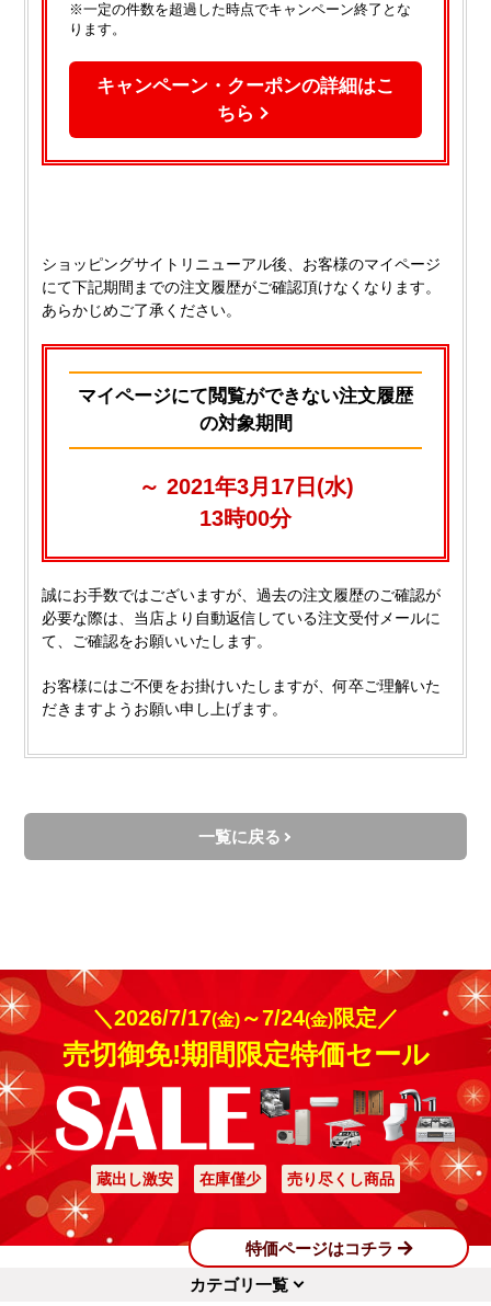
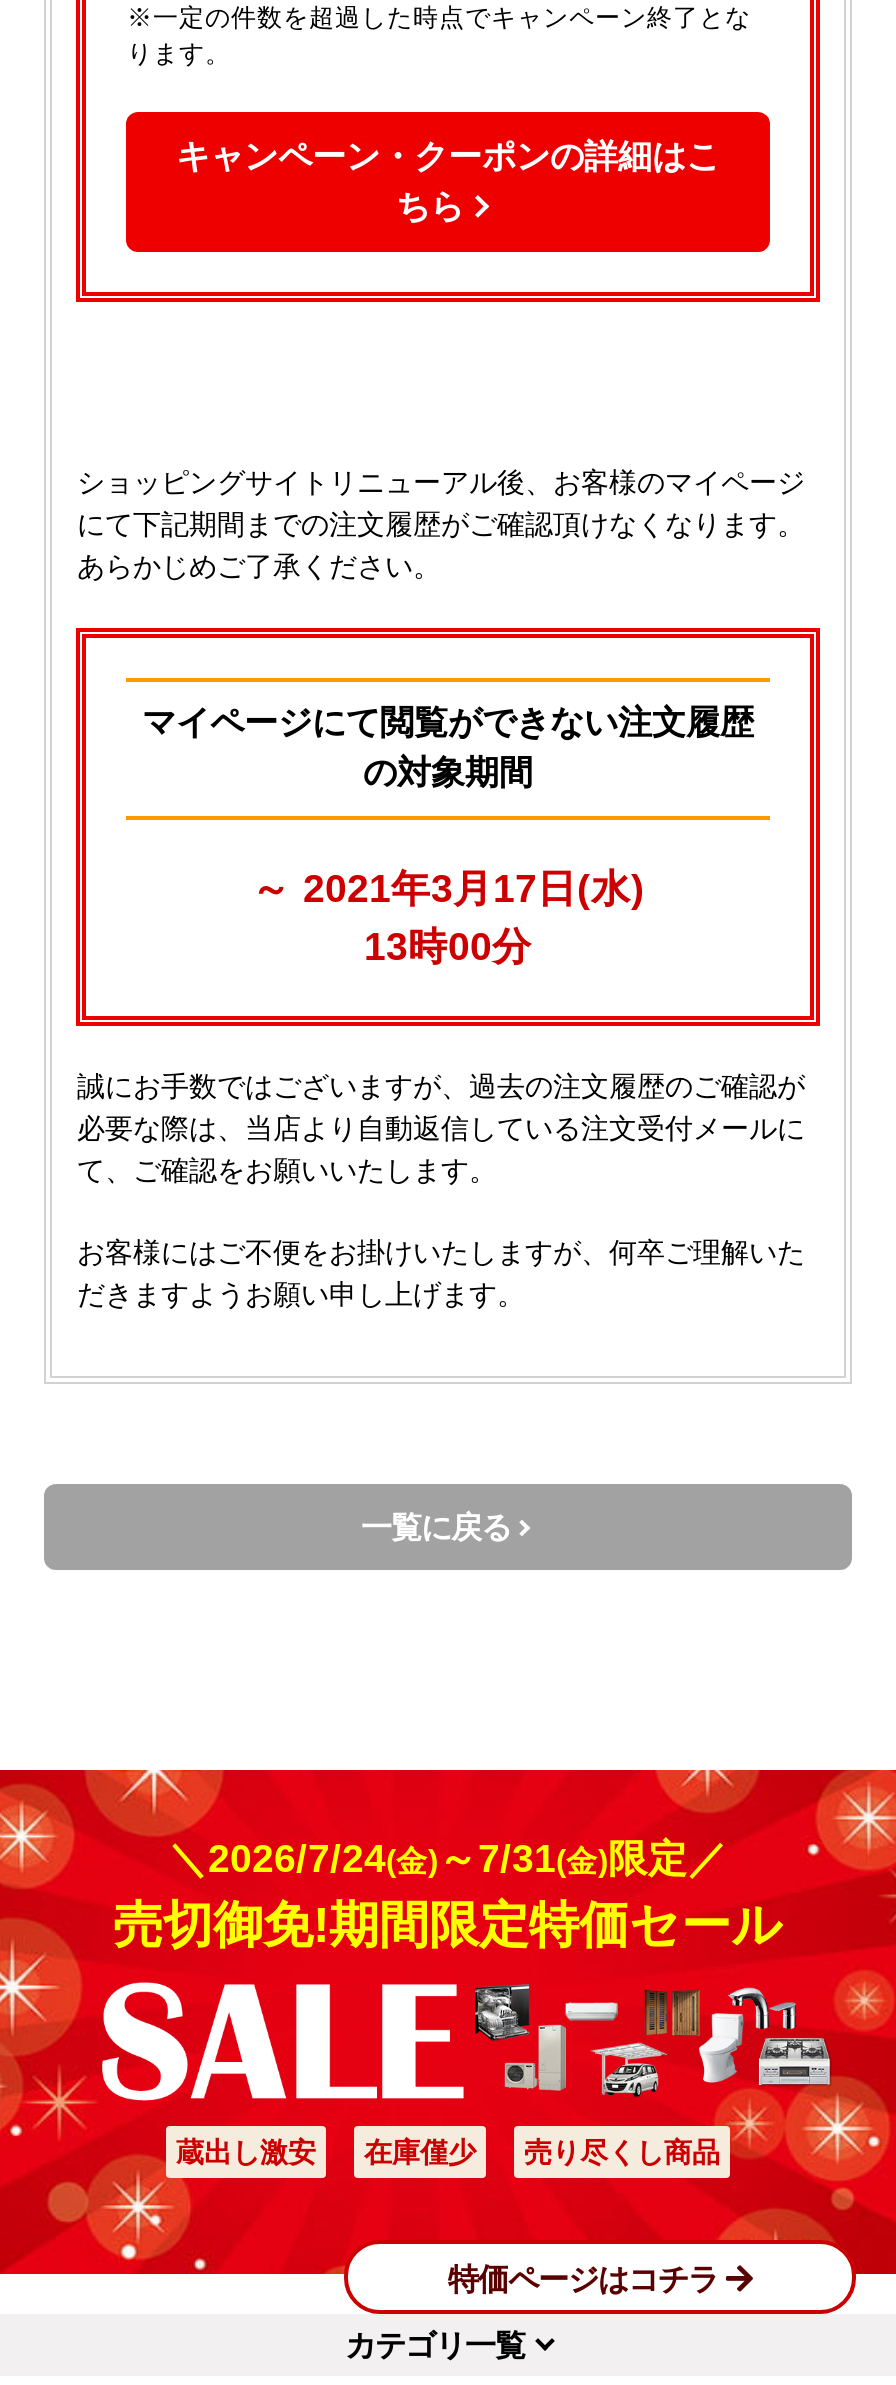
[92,1005,399,1030] ＼2026/7/17(金)～7/24(金)限定／ -> [168,1835,728,1879] ＼2026/7/24(金)～7/31(金)限定／

